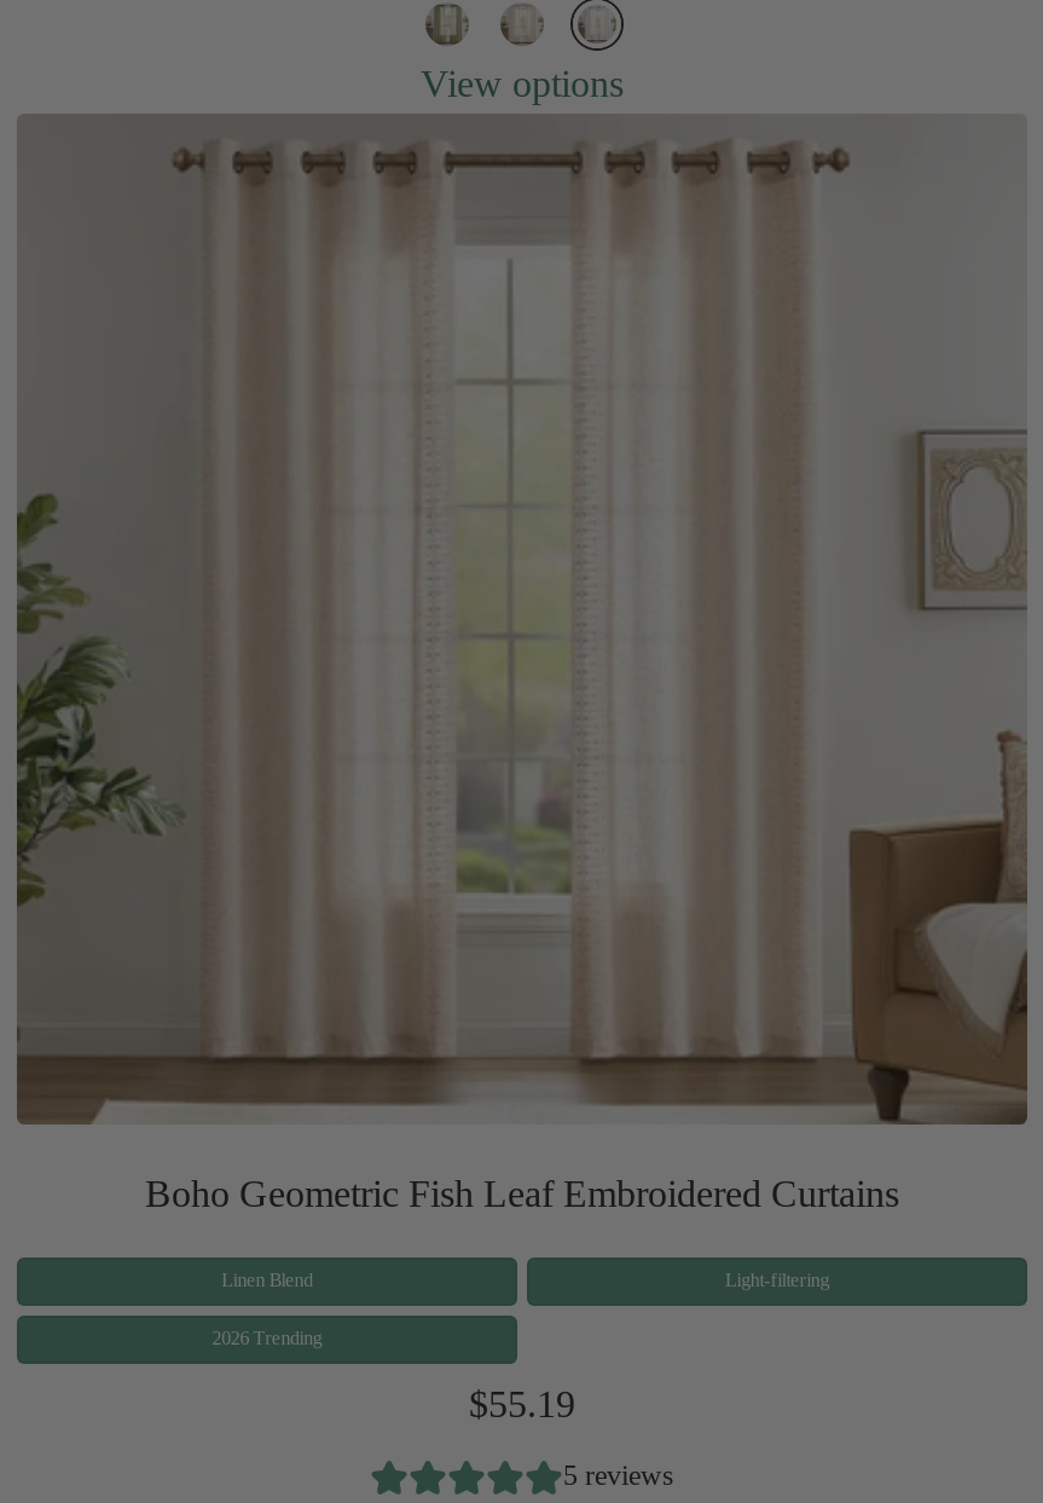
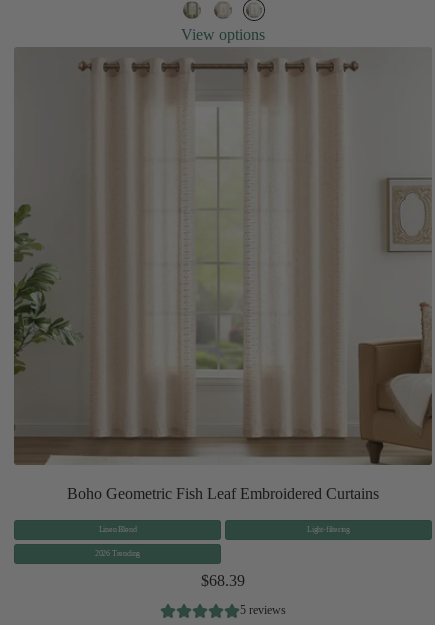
[469,1383,575,1424] $55.19 -> [201,572,245,589] $68.39

